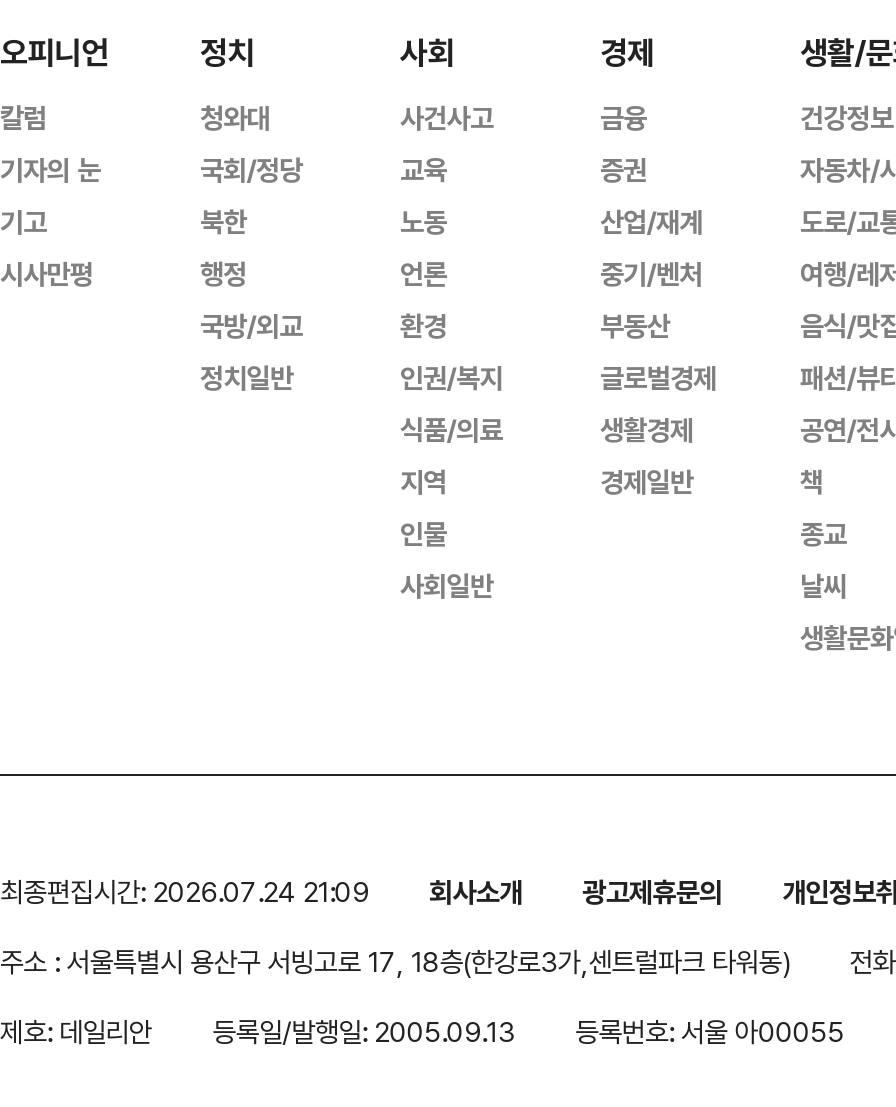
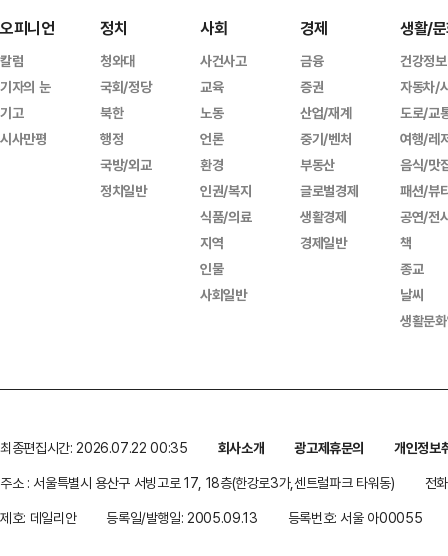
[0,872,369,910] 최종편집시간: 2026.07.24 21:09 -> [0,438,188,457] 최종편집시간: 2026.07.22 00:35

